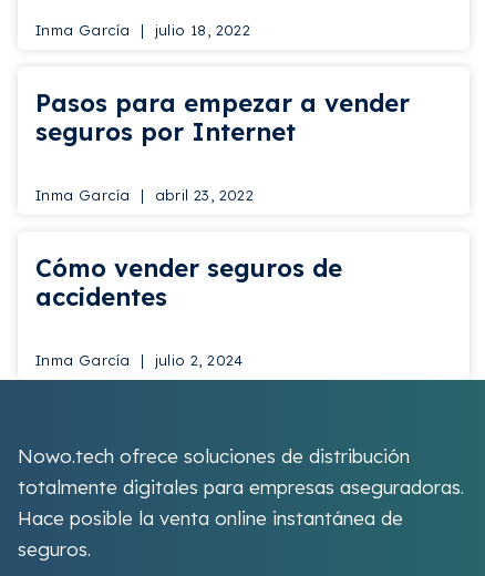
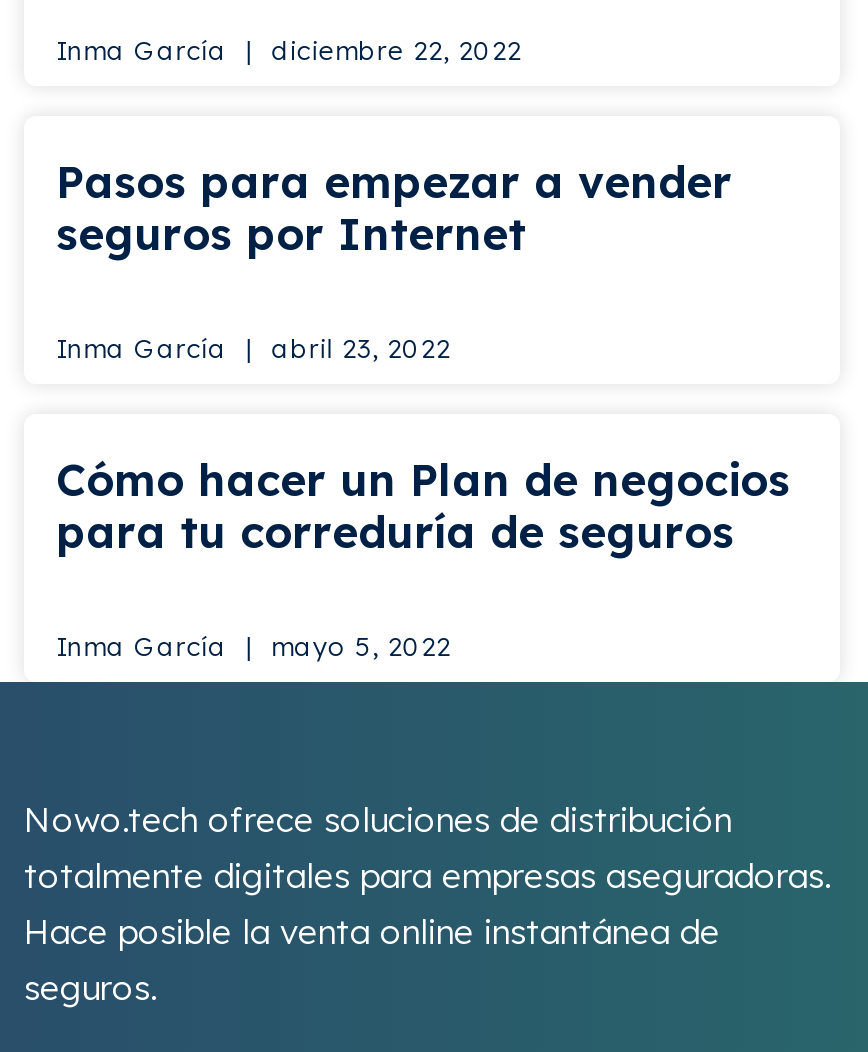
[35,21,250,39] Inma García julio 18, 2022 -> [56,34,522,66] Inma García diciembre 22, 2022
[35,253,342,312] Cómo vender seguros de | accidentes -> [56,452,790,560] Cómo hacer un Plan de negocios | para tu correduría de seguros
[35,351,243,369] Inma García julio 2, 2024 -> [56,630,451,662] Inma García mayo 5, 2022

